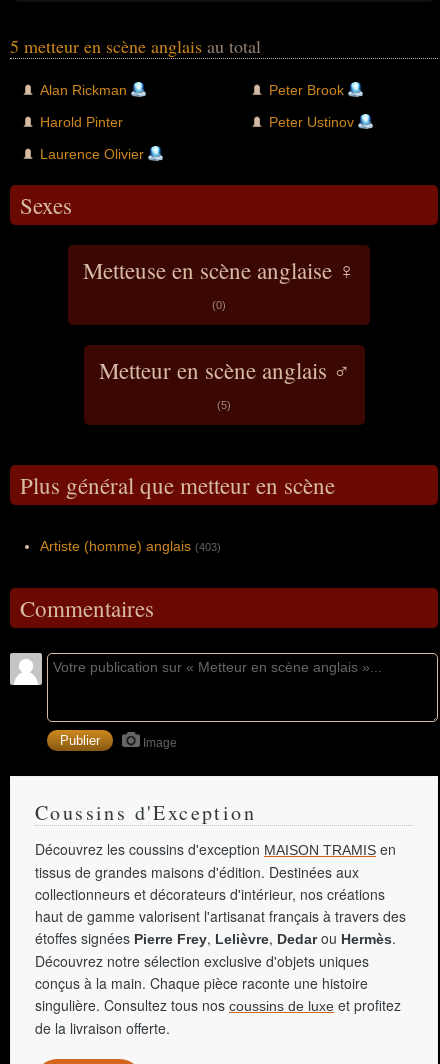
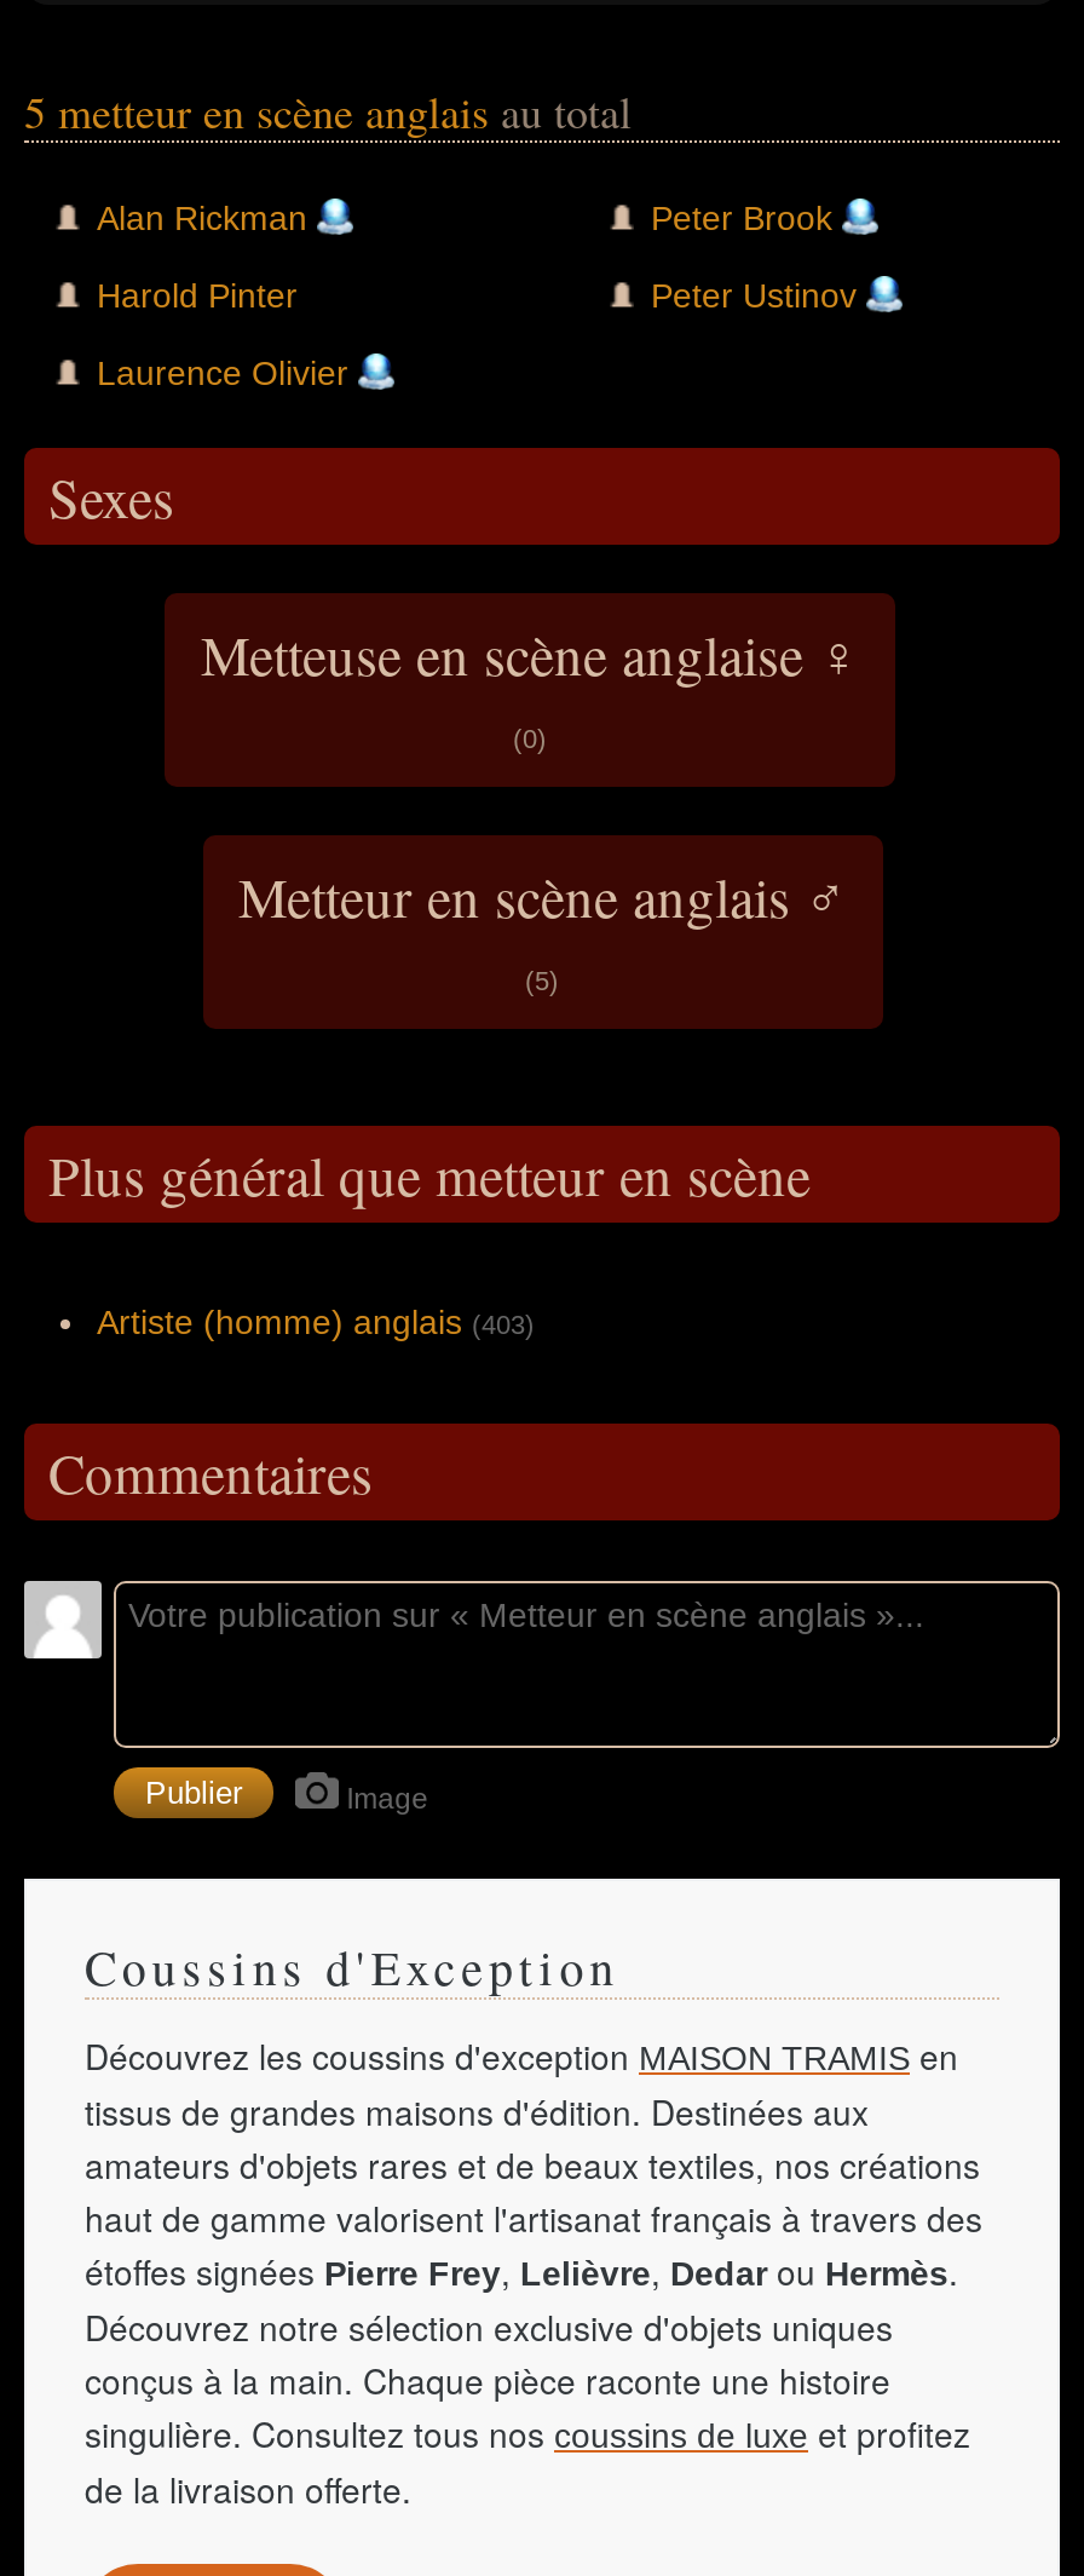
[35,884,385,904] collectionneurs et décorateurs d'intérieur, nos créations -> [85,2139,980,2188] amateurs d'objets rares et de beaux textiles, nos créations

